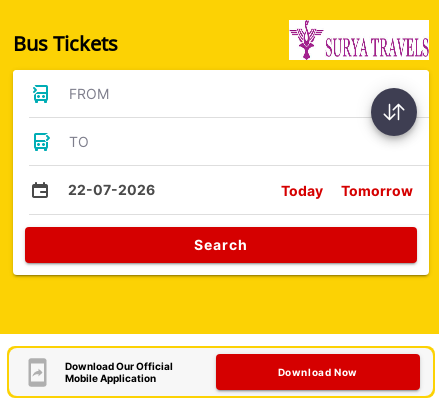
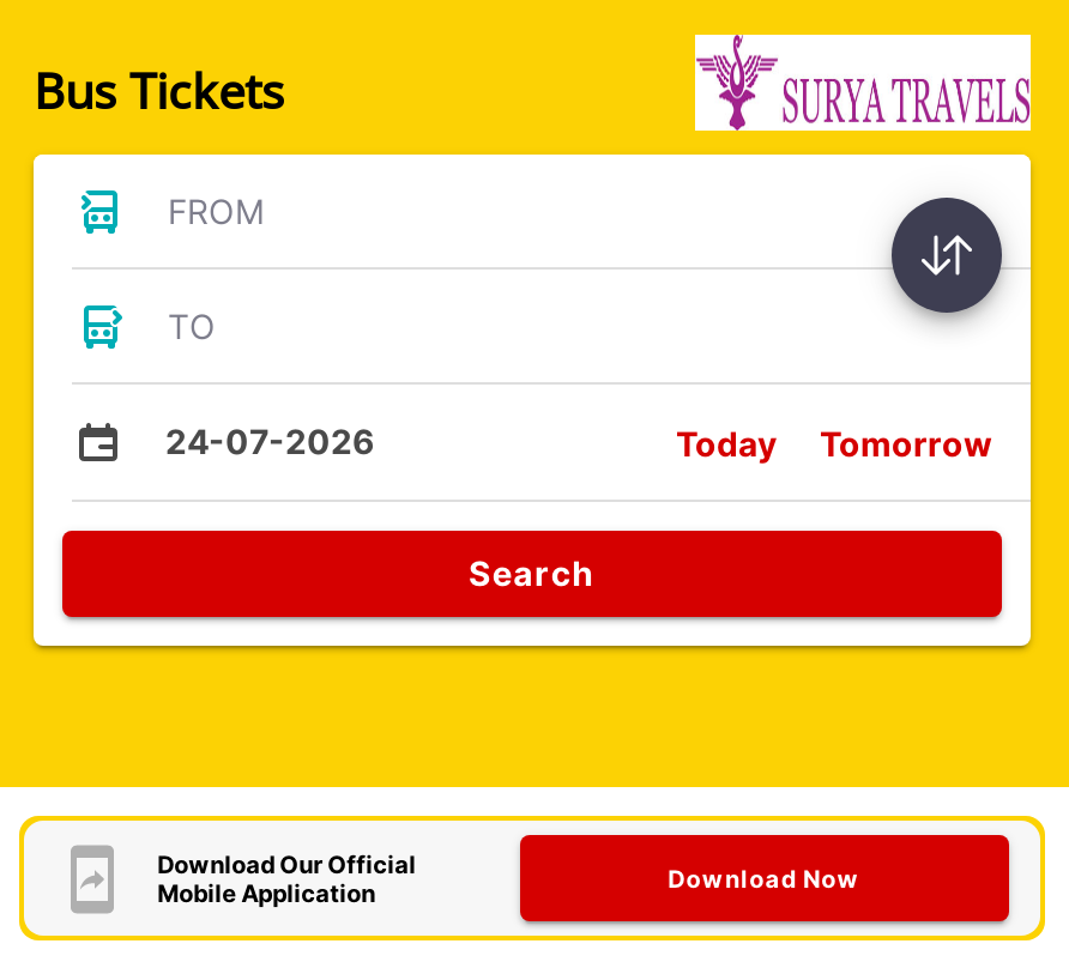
[68,181,155,198] 22-07-2026 -> [165,421,374,461] 24-07-2026

